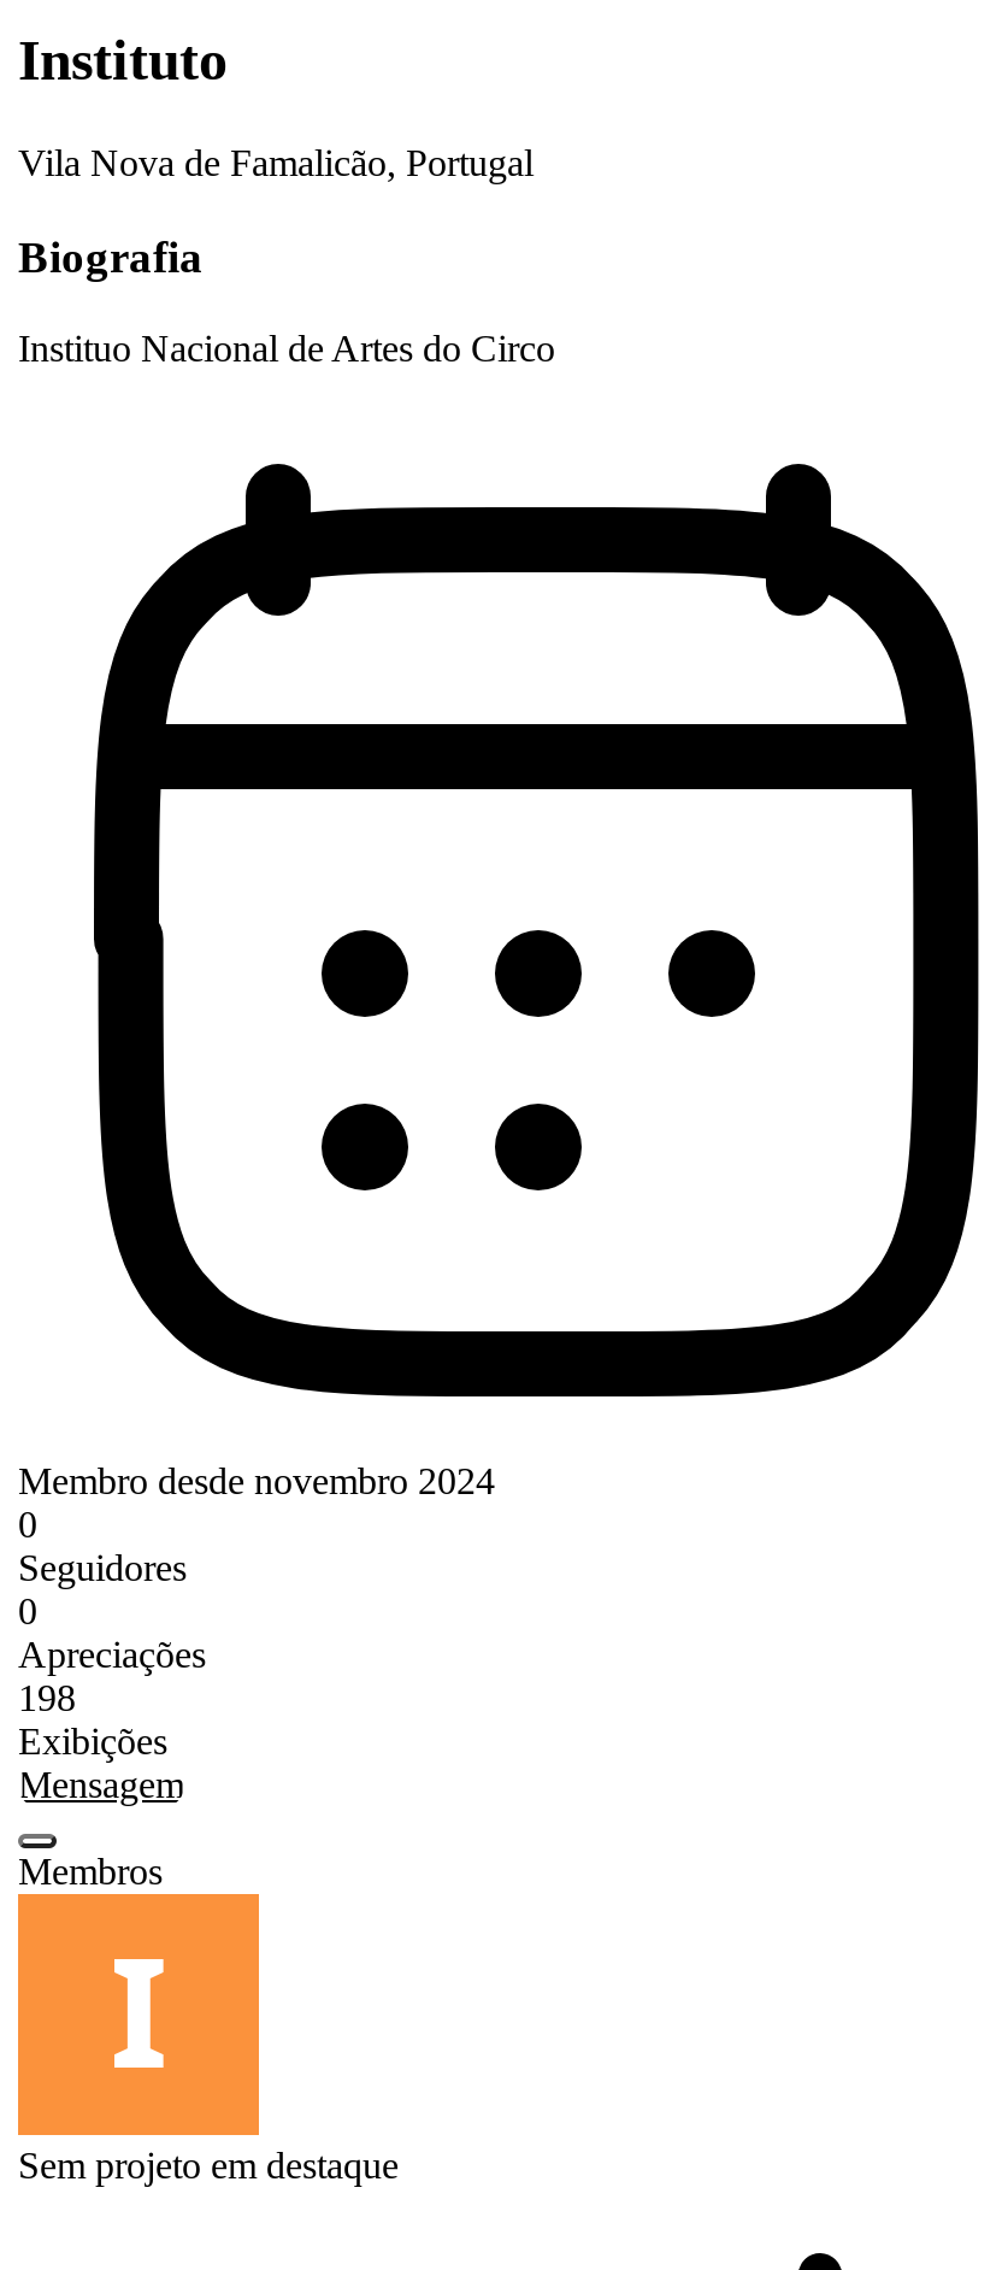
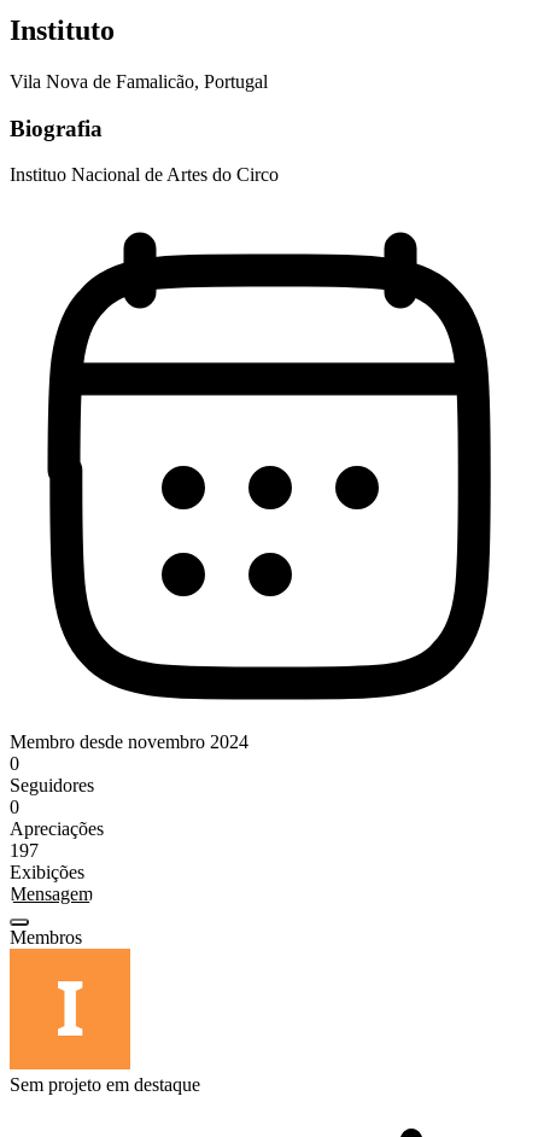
[18,1678,76,1719] 198 -> [10,841,39,861] 197

